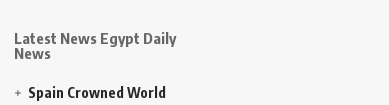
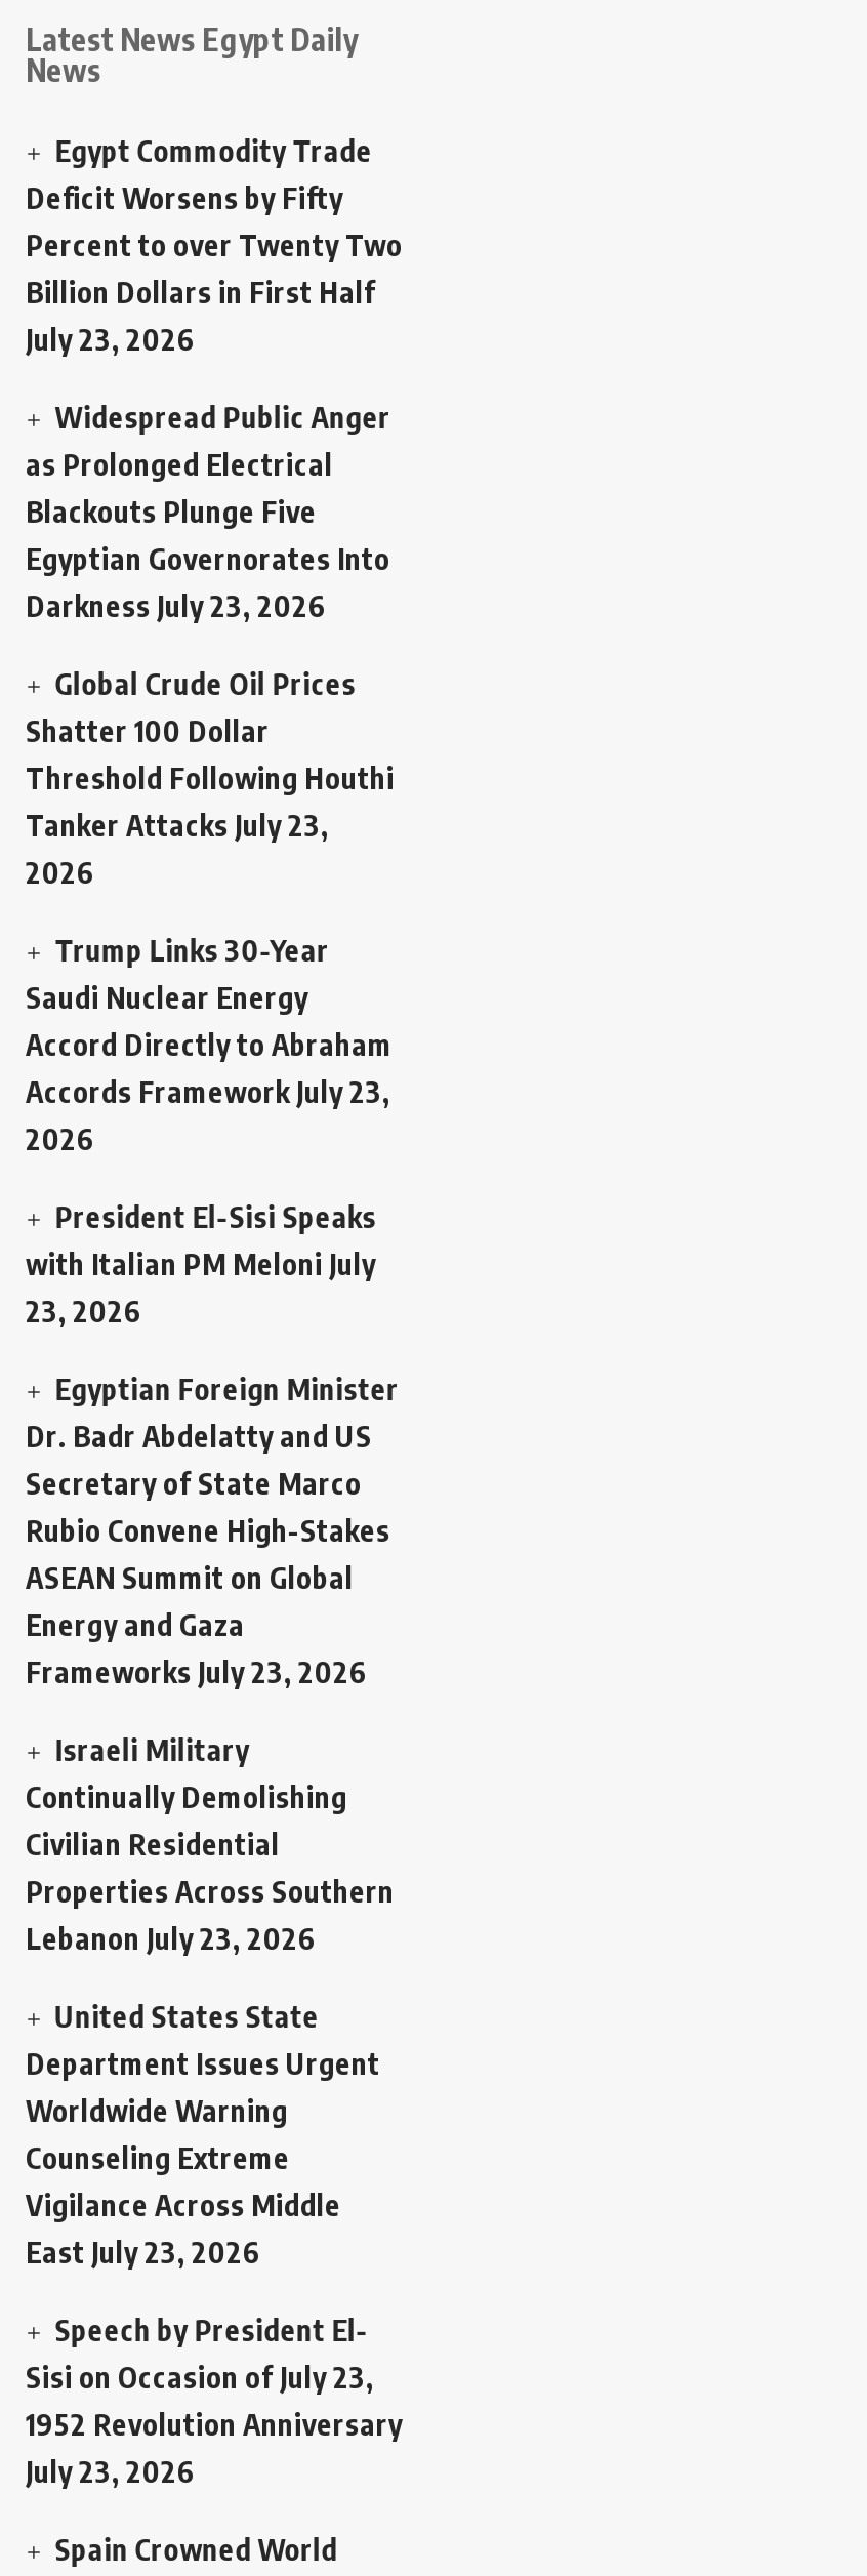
none -> [26,133,403,2489] Egypt Commodity Trade | Deficit Worsens by Fifty | Percent to over Twenty Two | Billion Dollars in First Half | July 23, 2026 | Widespread Public Anger | as Prolonged Electrical | Blackouts Plunge Five | Egyptian Governorates Into | Darkness July 23, 2026 | Global Crude Oil Prices | Shatter 100 Dollar | Threshold Following Houthi | Tanker Attacks July 23, | 2026 | Trump Links 30-Year | Saudi Nuclear Energy | Accord Directly to Abraham | Accords Framework July 23, | 2026 | President El-Sisi Speaks | with Italian PM Meloni July | 23, 2026 | Egyptian Foreign Minister | Dr. Badr Abdelatty and US | Secretary of State Marco | Rubio Convene High-Stakes | ASEAN Summit on Global | Energy and Gaza | Frameworks July 23, 2026 | Israeli Military | Continually Demolishing | Civilian Residential | Properties Across Southern | Lebanon July 23, 2026 | United States State | Department Issues Urgent | Worldwide Warning | Counseling Extreme | Vigilance Across Middle | East July 23, 2026 | Speech by President El- | Sisi on Occasion of July 23, | 1952 Revolution Anniversary | July 23, 2026

